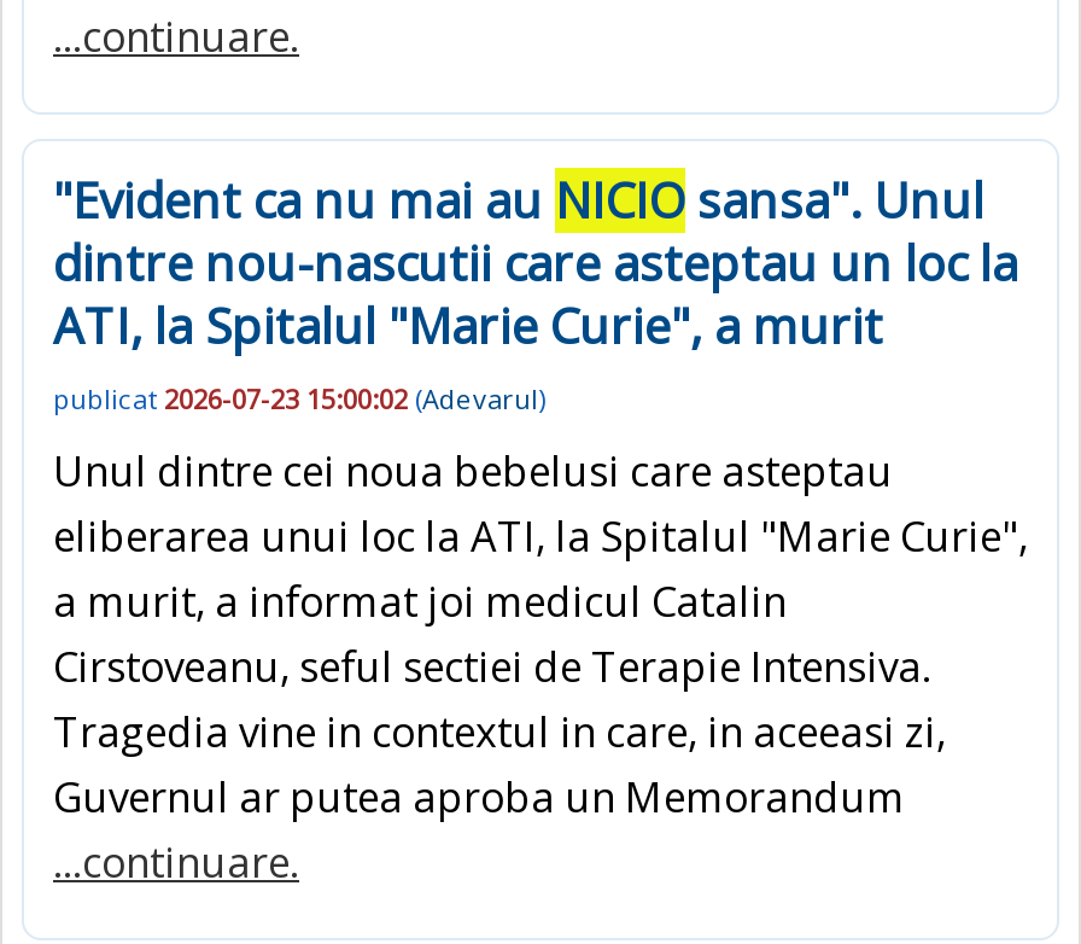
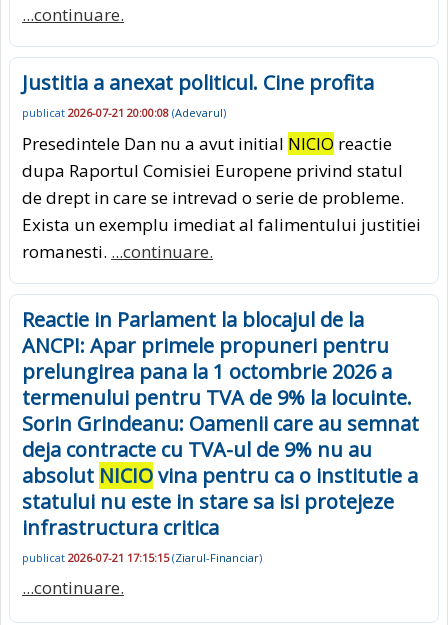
[53,167,1028,825] "Evident ca nu mai au NICIO sansa". Unul | dintre nou-nascutii care asteptau un loc la | ATI, la Spitalul "Marie Curie", a murit | publicat 2026-07-23 15:00:02 (Adevarul) | Unul dintre cei noua bebelusi care asteptau | eliberarea unui loc la ATI, la Spitalul "Marie Curie", | a murit, a informat joi medicul Catalin | Cirstoveanu, seful sectiei de Terapie Intensiva. | Tragedia vine in contextul in care, in aceeasi zi, | Guvernul ar putea aproba un Memorandum -> [22,69,421,565] Justitia a anexat politicul. Cine profita | publicat 2026-07-21 20:00:08 (Adevarul) | Presedintele Dan nu a avut initial NICIO reactie | dupa Raportul Comisiei Europene privind statul | de drept in care se intrevad o serie de probleme. | Exista un exemplu imediat al falimentului justitiei | romanesti....continuare. | Reactie in Parlament la blocajul de la | ANCPI: Apar primele propuneri pentru | prelungirea pana la 1 octombrie 2026 a | termenului pentru TVA de 9% la locuinte. | Sorin Grindeanu: Oamenii care au semnat | deja contracte cu TVA-ul de 9% nu au | absolut NICIO vina pentru ca o institutie a | statului nu este in stare sa isi protejeze | infrastructura critica | publicat 2026-07-21 17:15:15 (Ziarul-Financiar)

